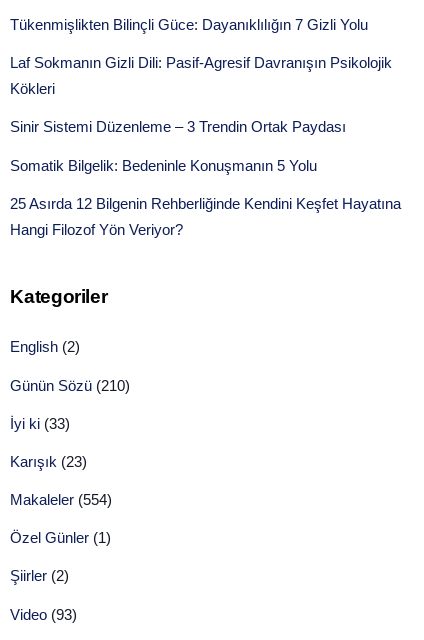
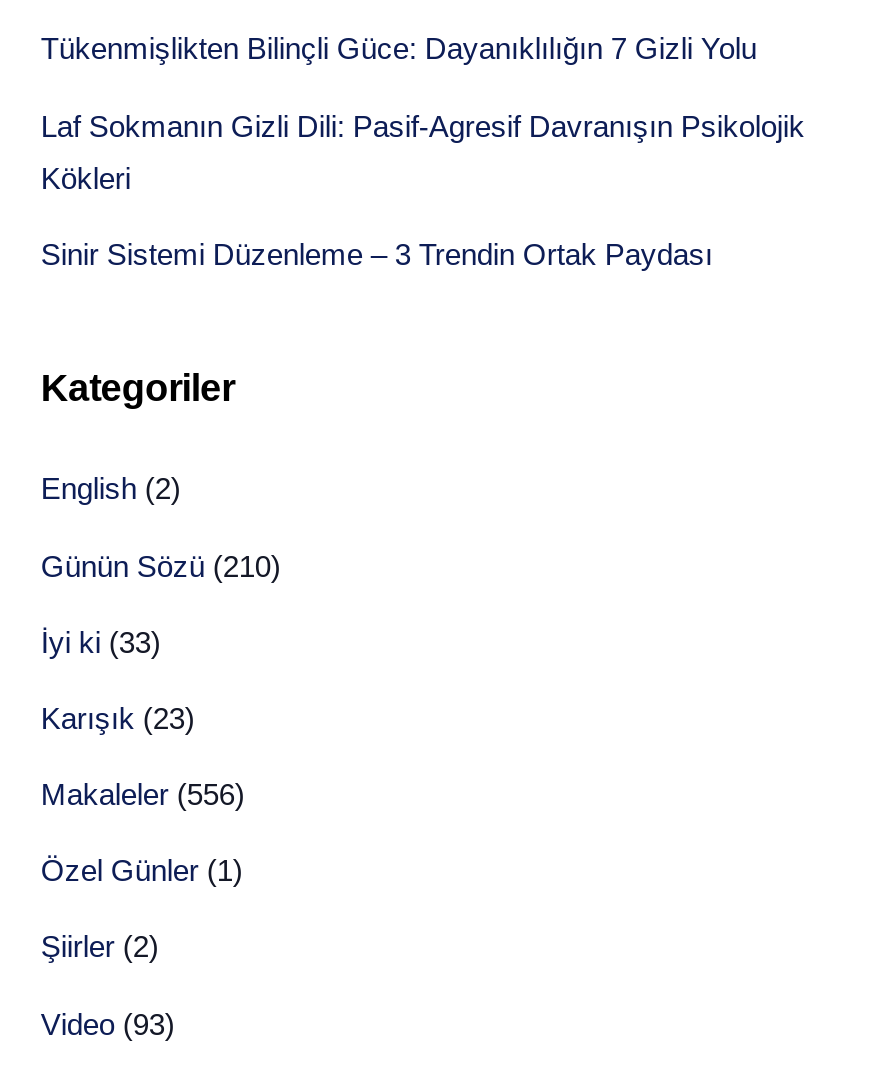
[10,157,401,238] Somatik Bilgelik: Bedeninle Konuşmanın 5 Yolu | 25 Asırda 12 Bilgenin Rehberliğinde Kendini Keşfet Hayatına | Hangi Filozof Yön Veriyor? -> none
[10,491,112,508] Makaleler (554) -> [41,777,245,811] Makaleler (556)

